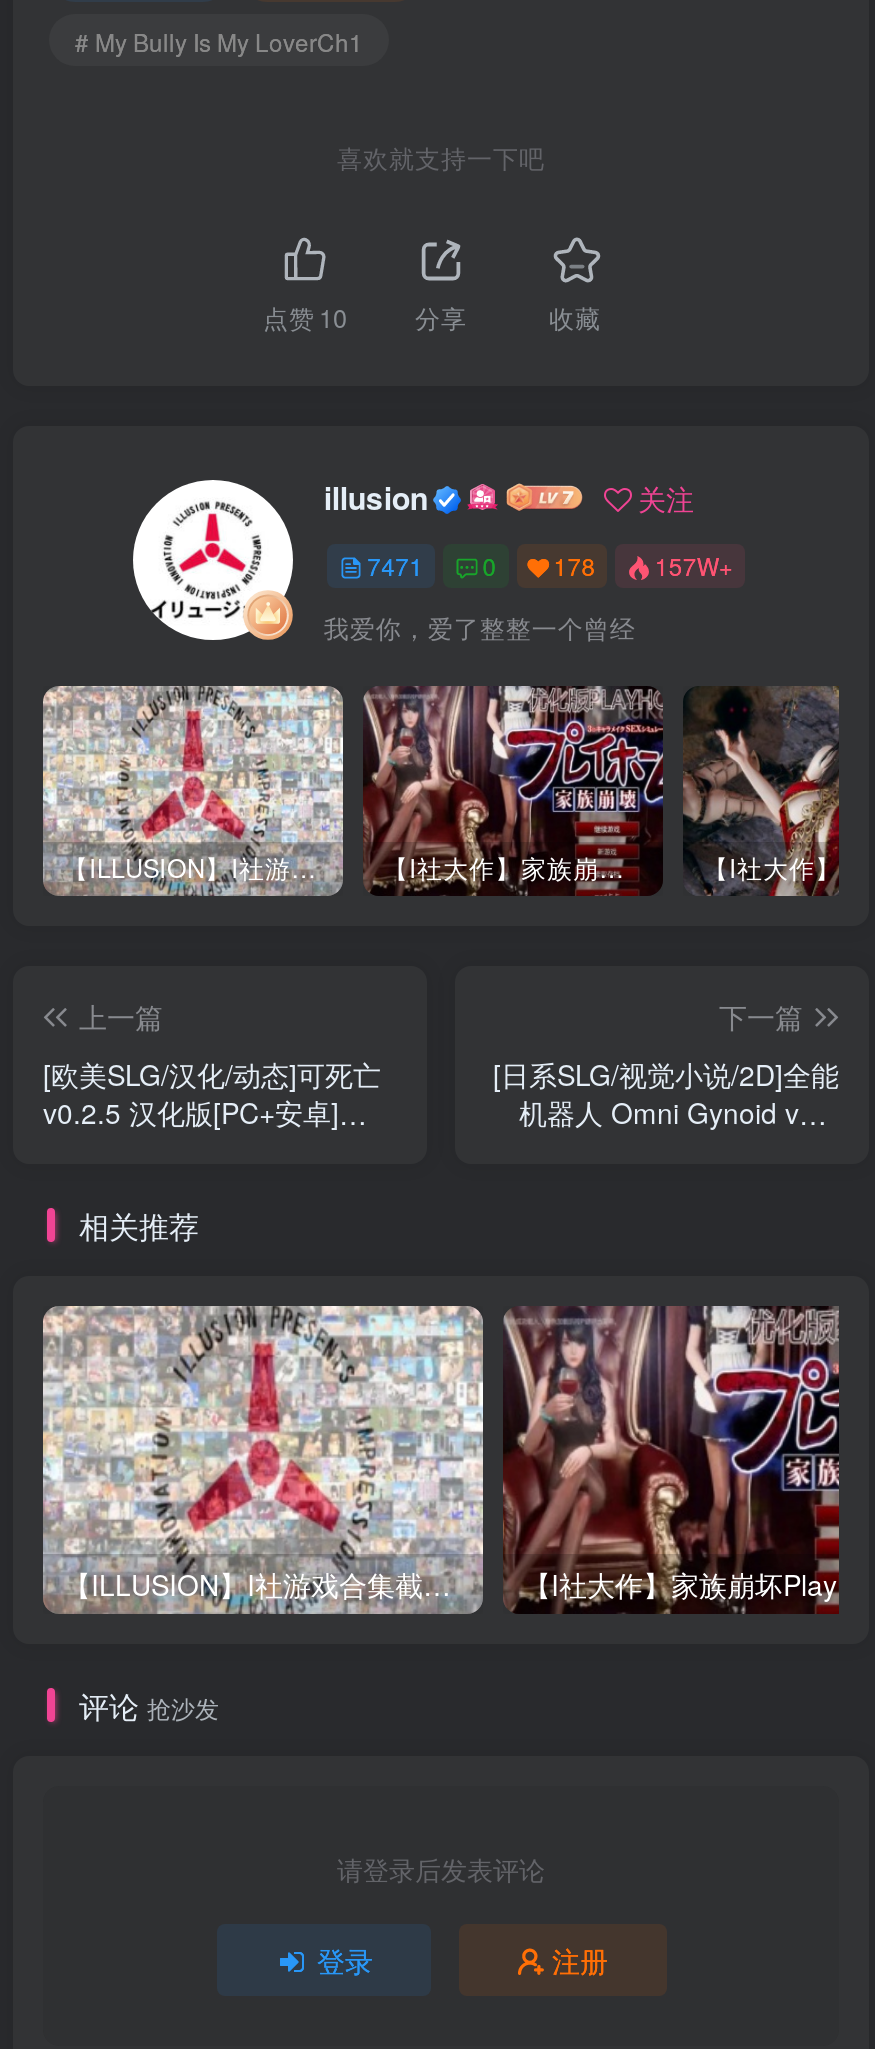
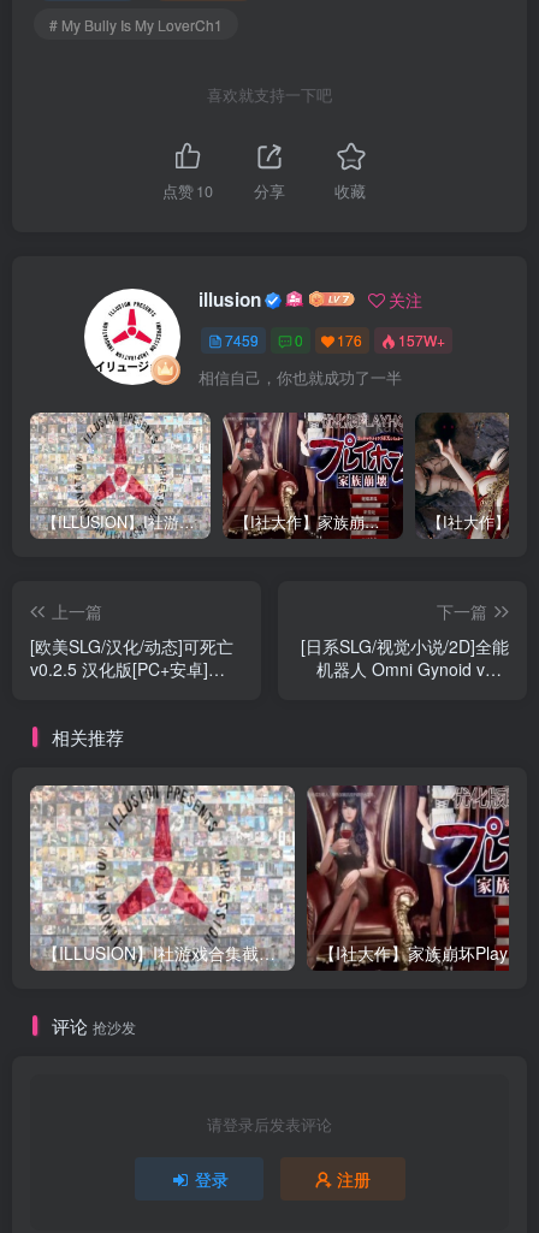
[367,549,423,583] 7471 -> [225,330,259,351] 7459
[554,549,596,583] 178 -> [337,330,363,351] 176
[324,611,636,647] 我爱你，爱了整整一个曾经 -> [199,367,402,389] 相信自己，你也就成功了一半

